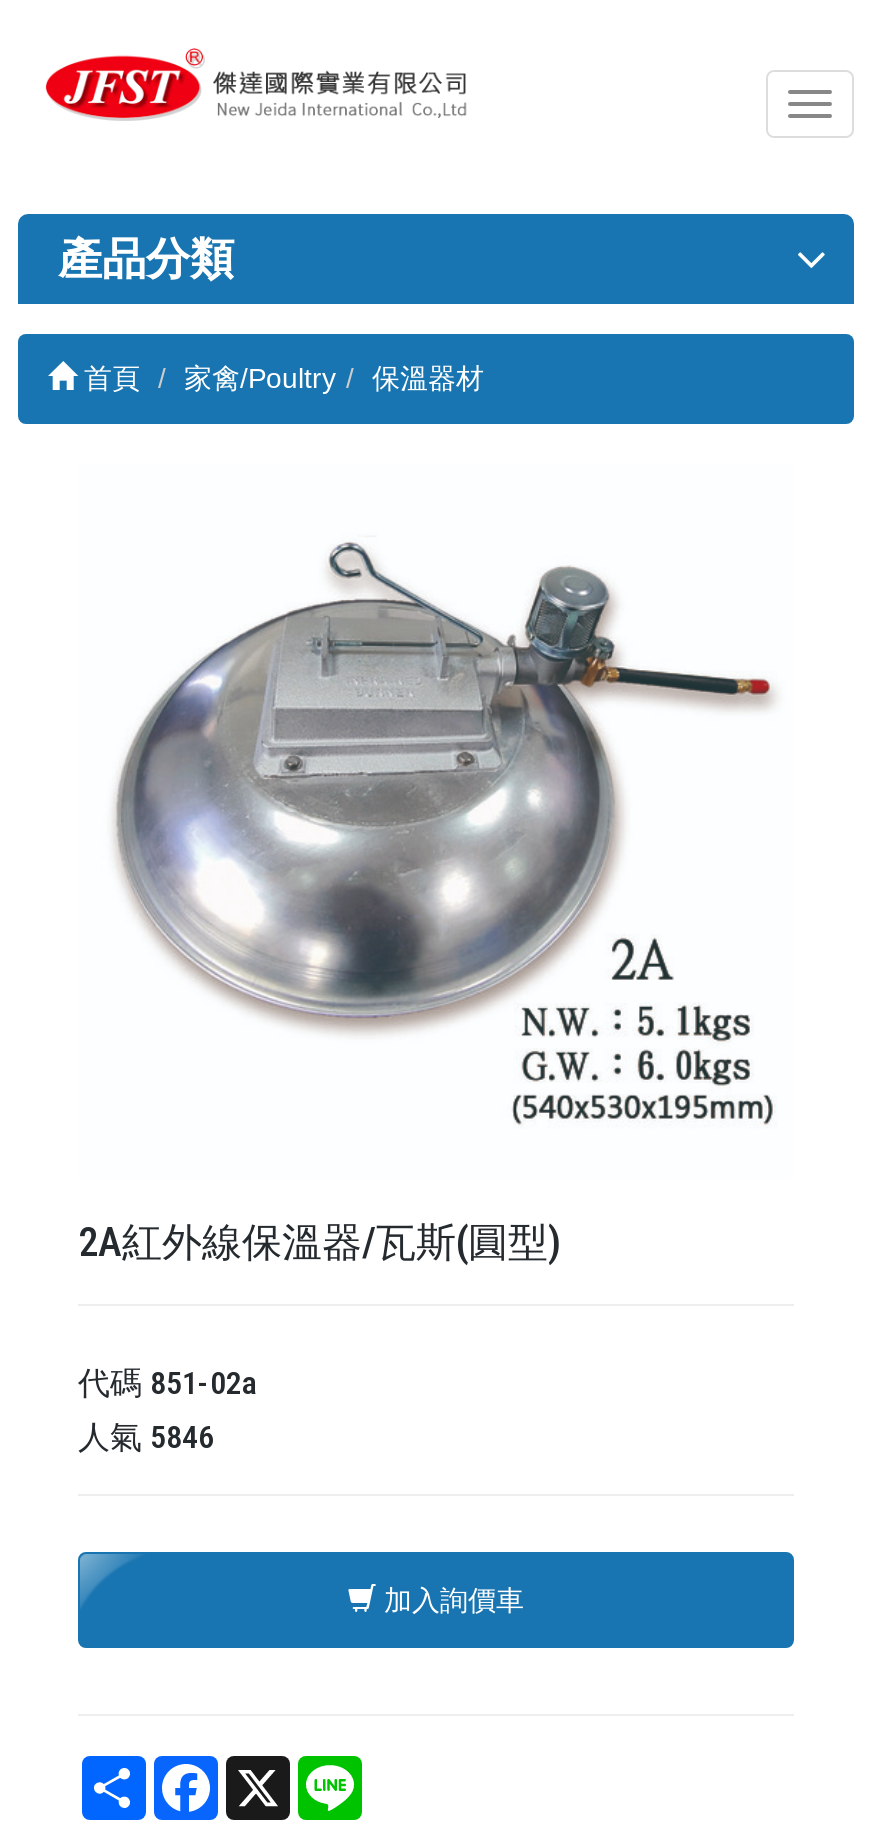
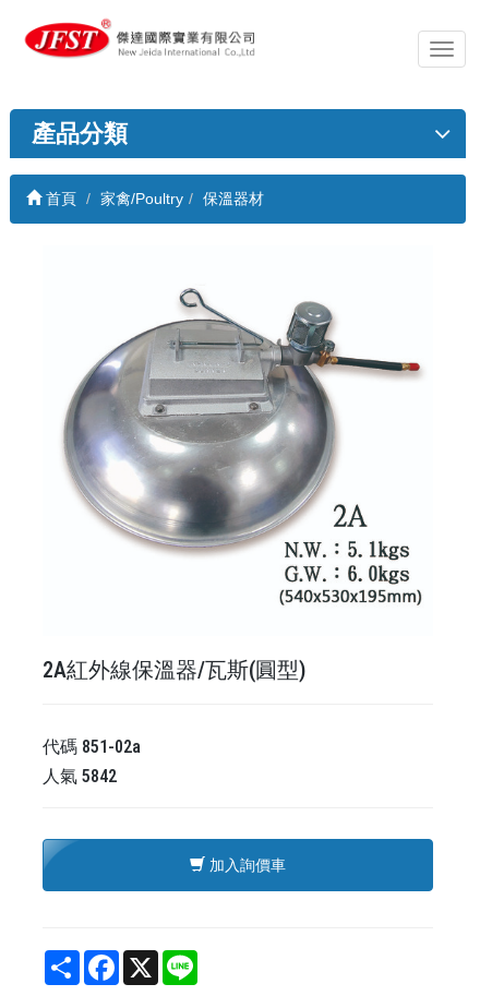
[78,1418,214,1456] 人氣5846 -> [43,766,117,787] 人氣5842

